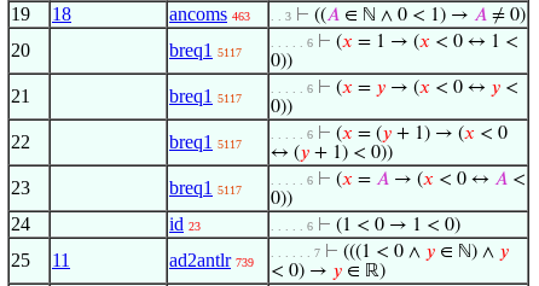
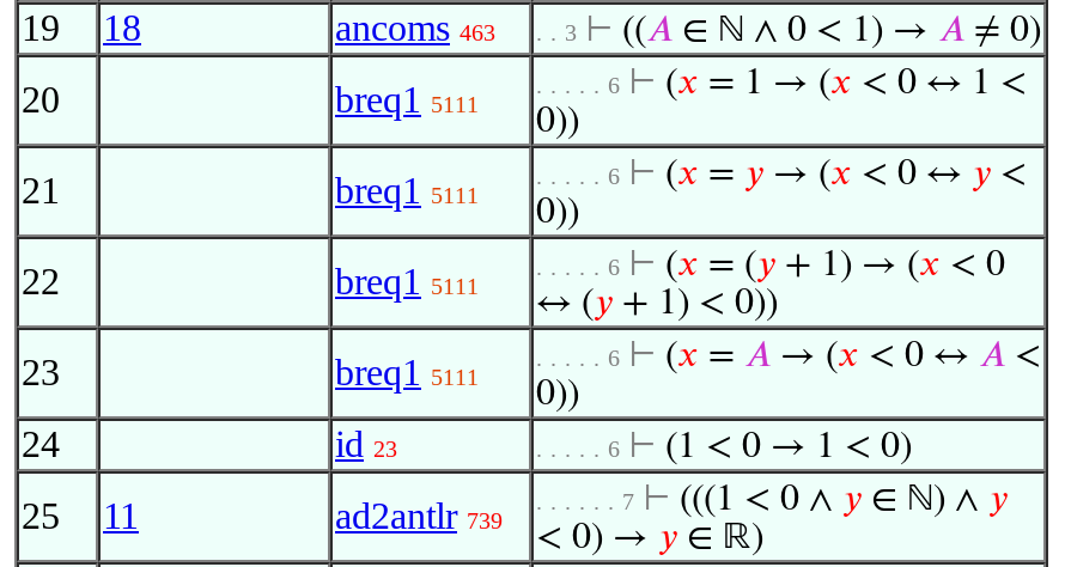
[169,40,242,60] breq1 5117 -> [335,79,479,120] breq1 5111
[169,86,242,106] breq1 5117 -> [335,170,479,211] breq1 5111
[169,132,242,152] breq1 5117 -> [335,261,479,301] breq1 5111
[169,177,242,198] breq1 5117 -> [335,352,479,392] breq1 5111

